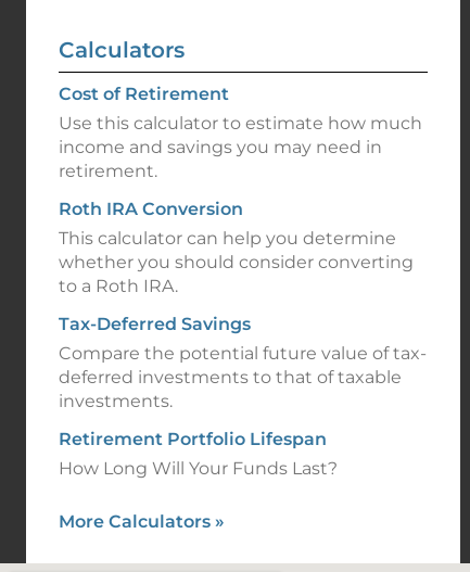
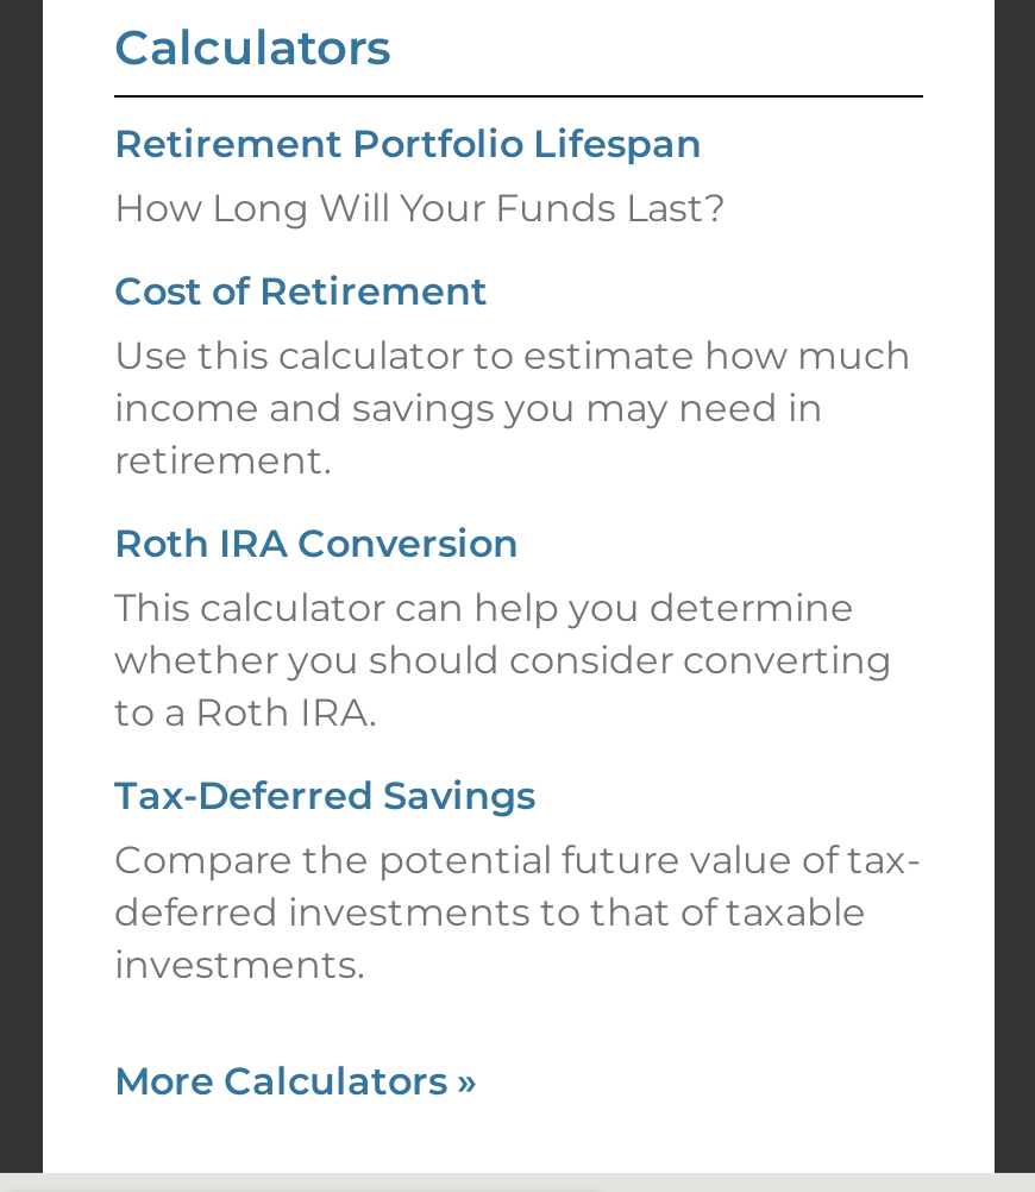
moved [59,84,427,411] -> [114,269,921,987]: Cost of Retirement | Use this calculator to estimate how much | income and savings you may need in | ... | deferred investments to that of taxable | investments.
moved [59,429,338,479] -> [114,121,726,231]: Retirement Portfolio Lifespan | How Long Will Your Funds Last?

